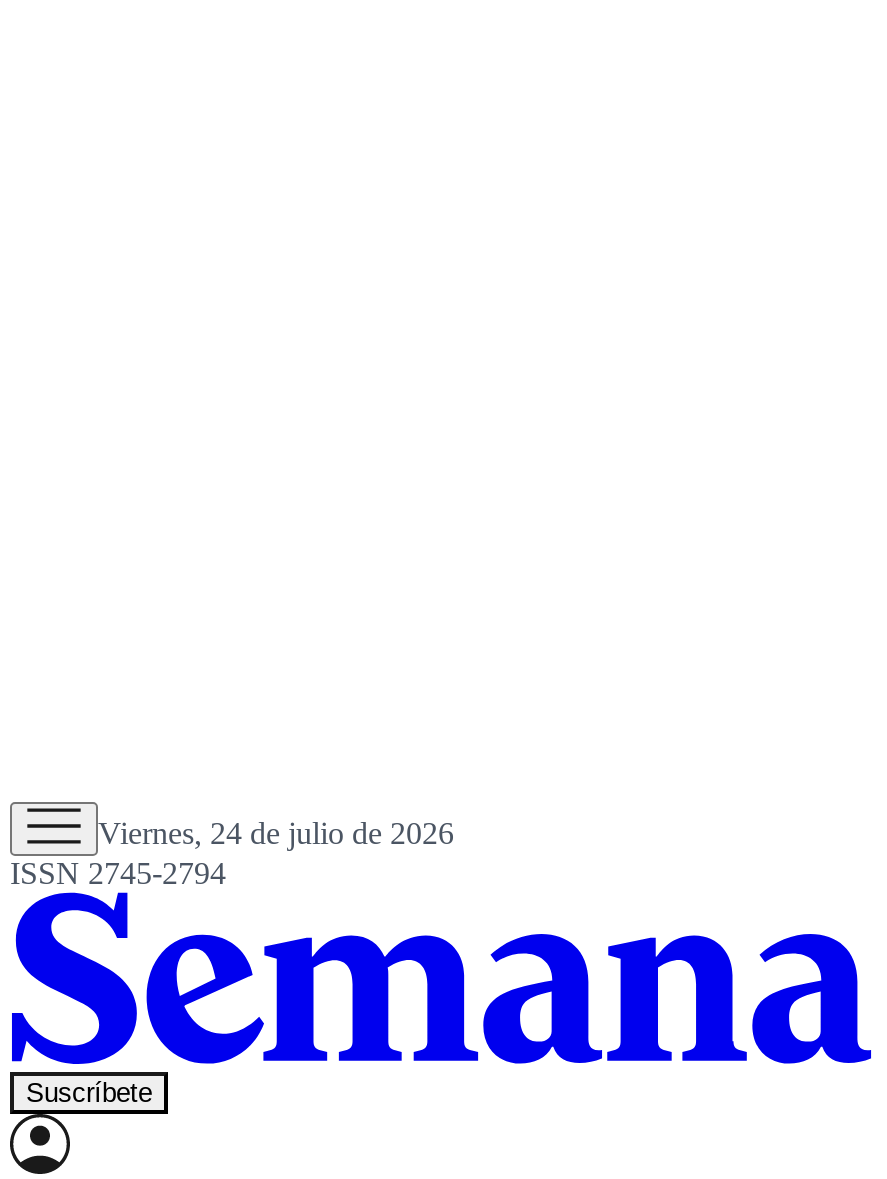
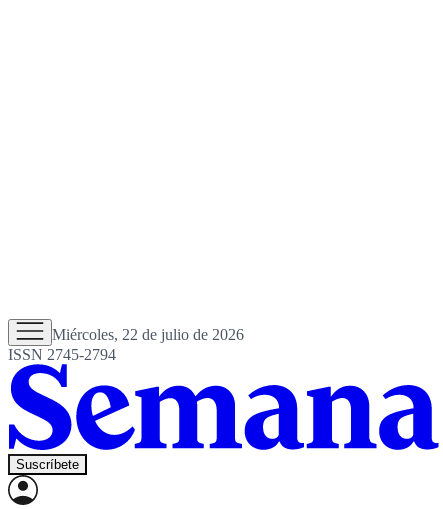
[98,816,454,850] Viernes, 24 de julio de 2026 -> [52,326,244,343] Miércoles, 22 de julio de 2026

